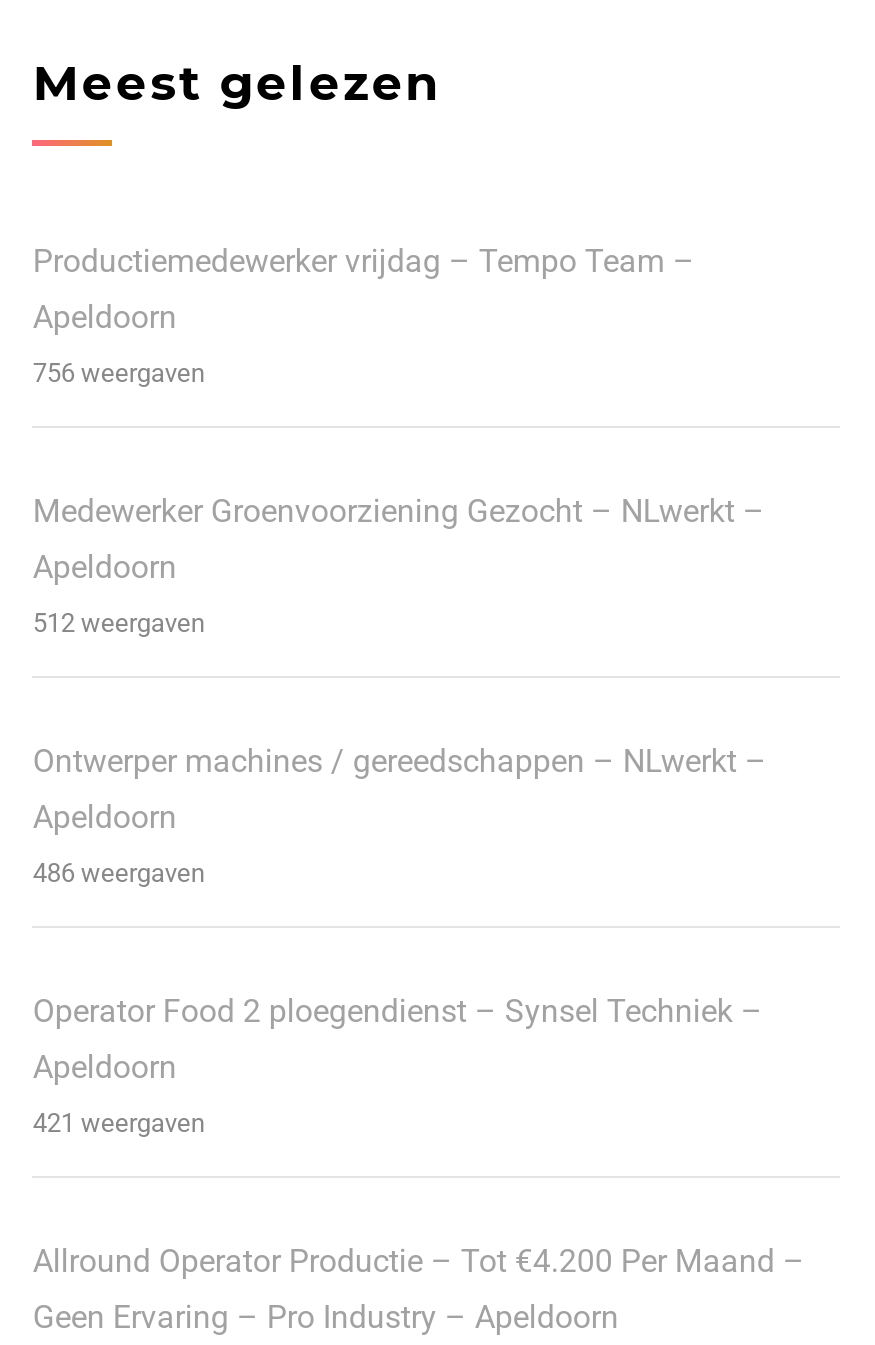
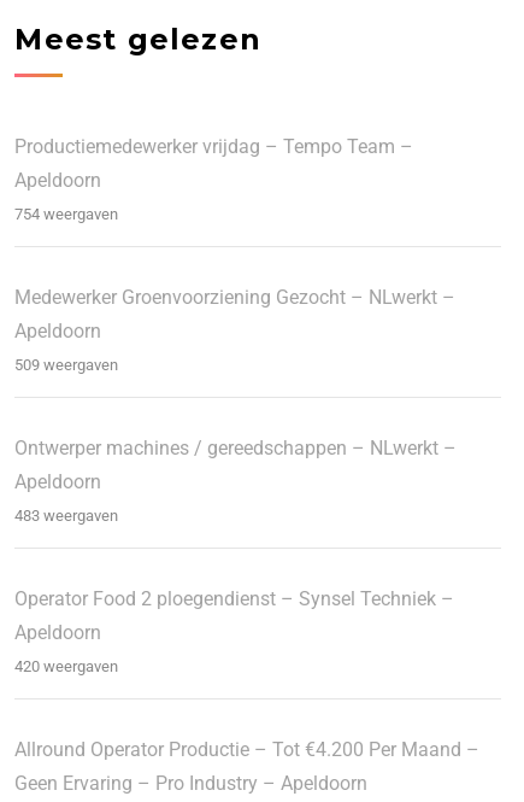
[33,358,205,388] 756 weergaven -> [15,205,119,223] 754 weergaven
[33,608,205,638] 512 weergaven -> [15,356,119,374] 509 weergaven
[33,858,205,888] 486 weergaven -> [15,507,119,525] 483 weergaven
[33,1108,205,1138] 421 weergaven -> [15,658,119,676] 420 weergaven

